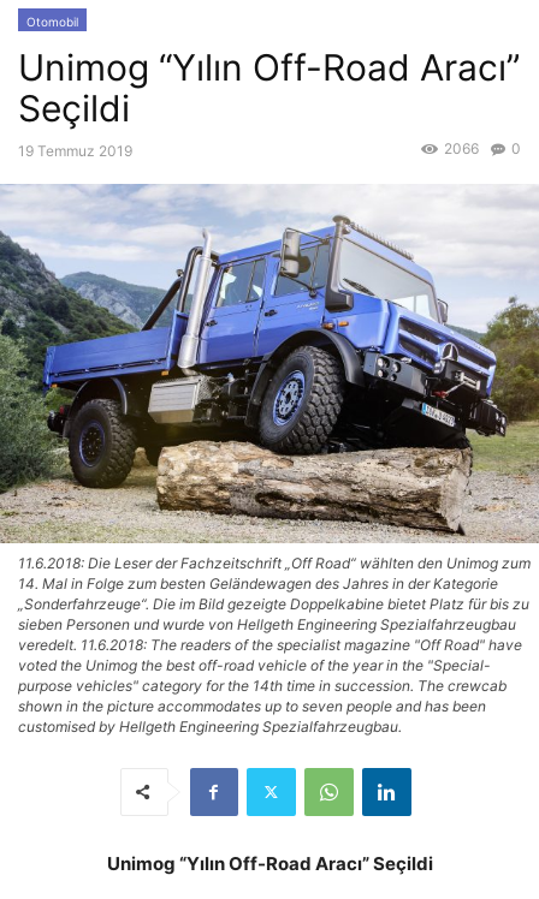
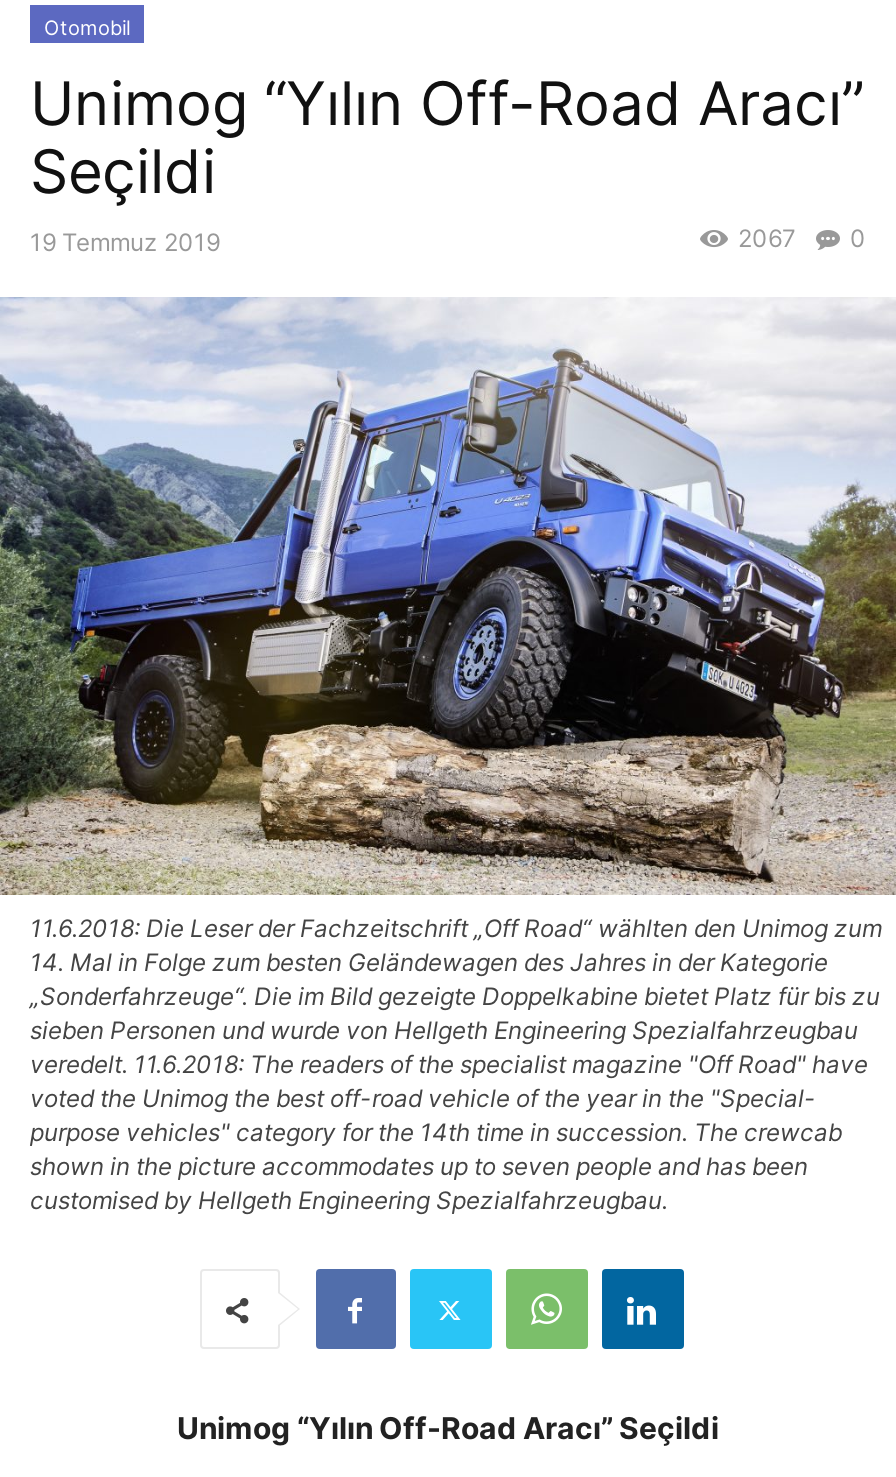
[444,139,521,157] 2066 0 -> [738,223,866,253] 2067 0

